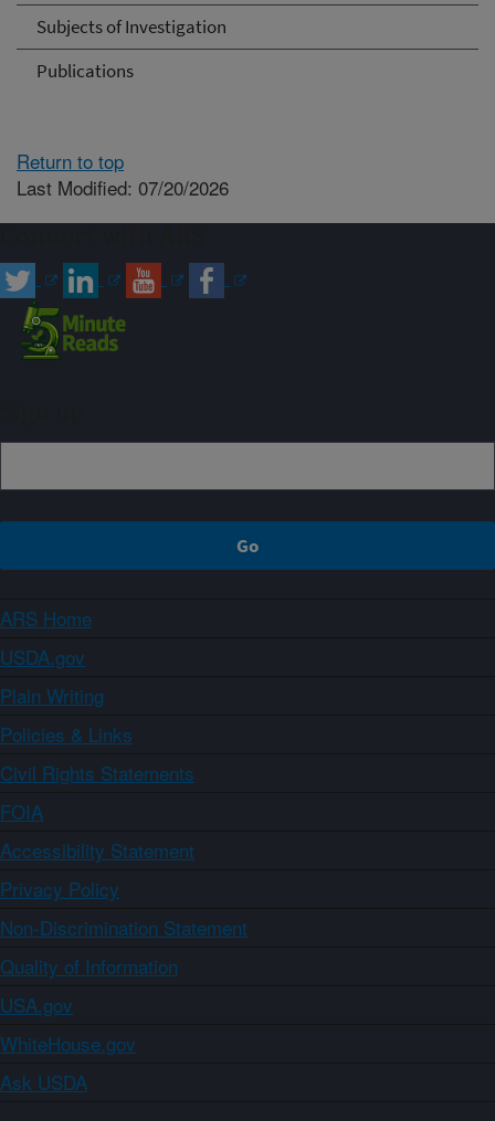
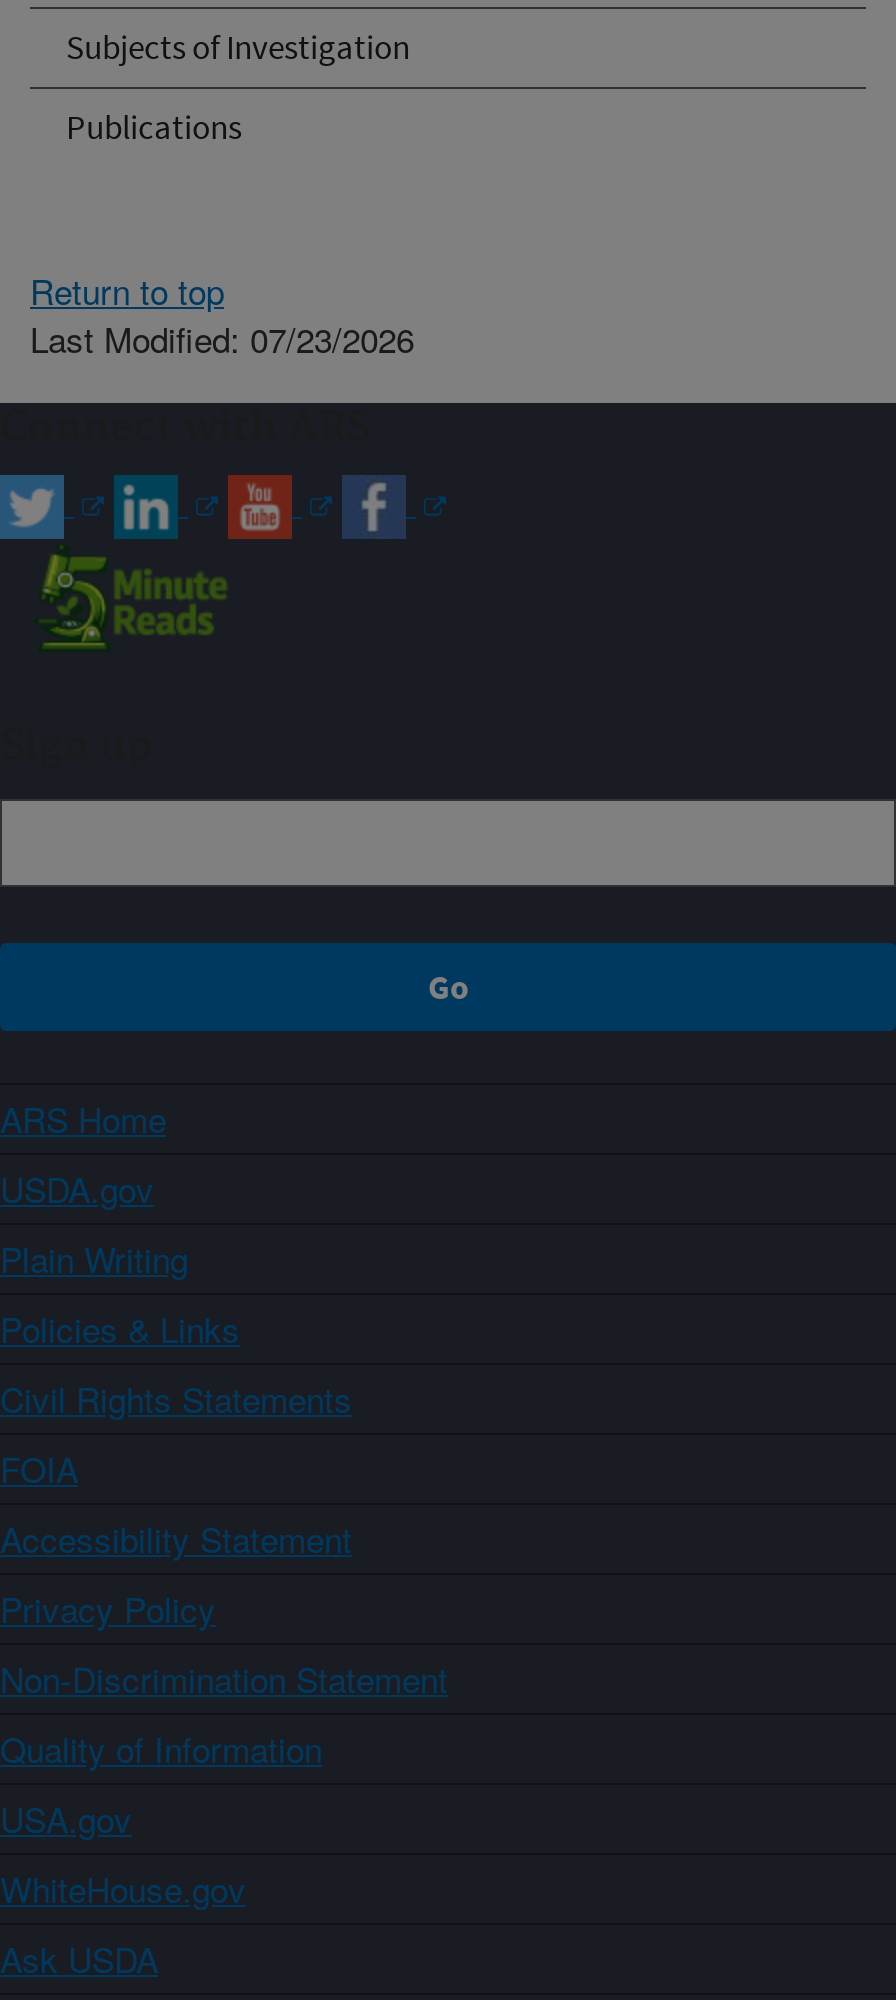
[17,173,229,200] Last Modified: 07/20/2026 -> [30,312,414,362] Last Modified: 07/23/2026

